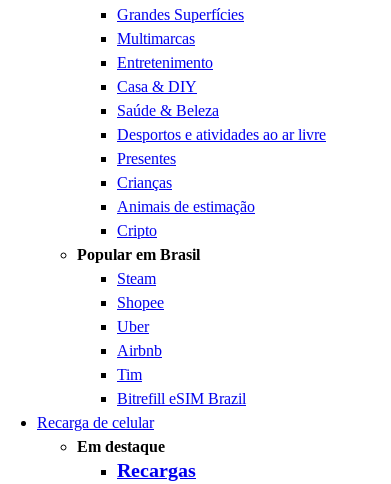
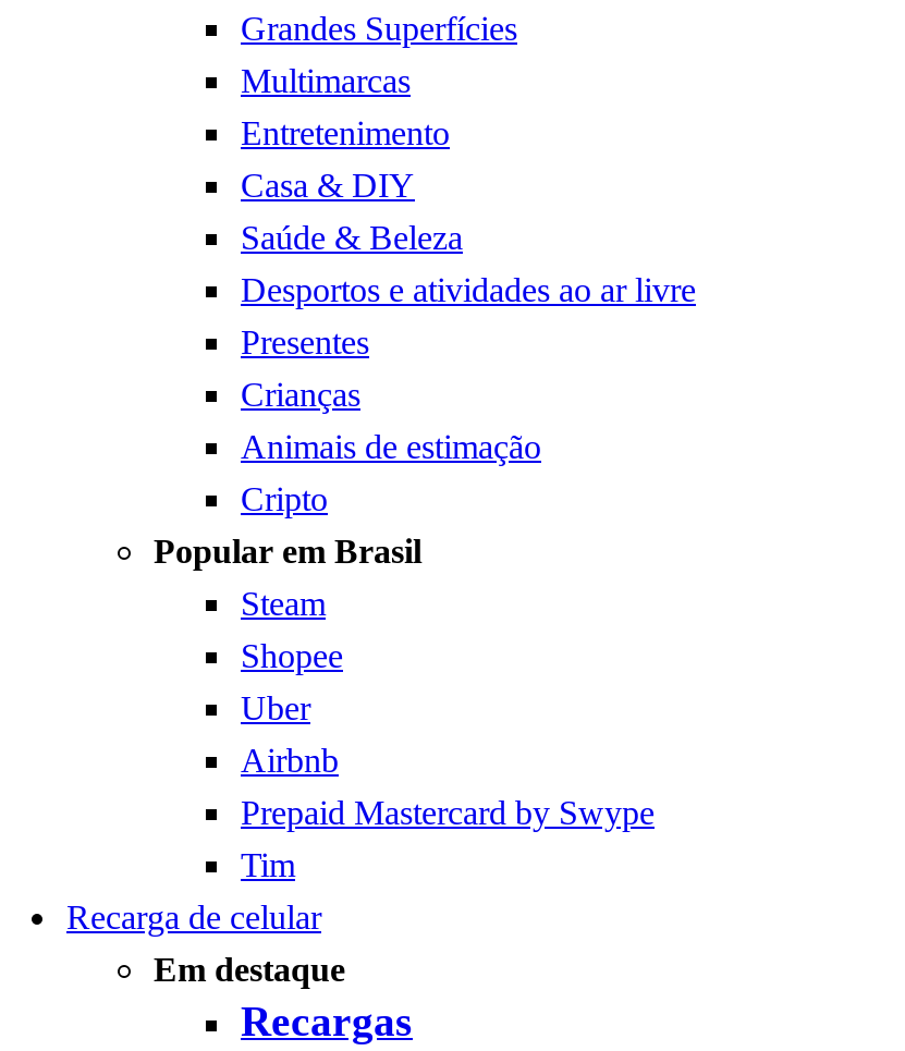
none -> [241,794,655,831] Prepaid Mastercard by Swype
moved [117,366,142,383] -> [241,846,295,883]: Tim
[117,390,246,407] Bitrefill eSIM Brazil -> none

